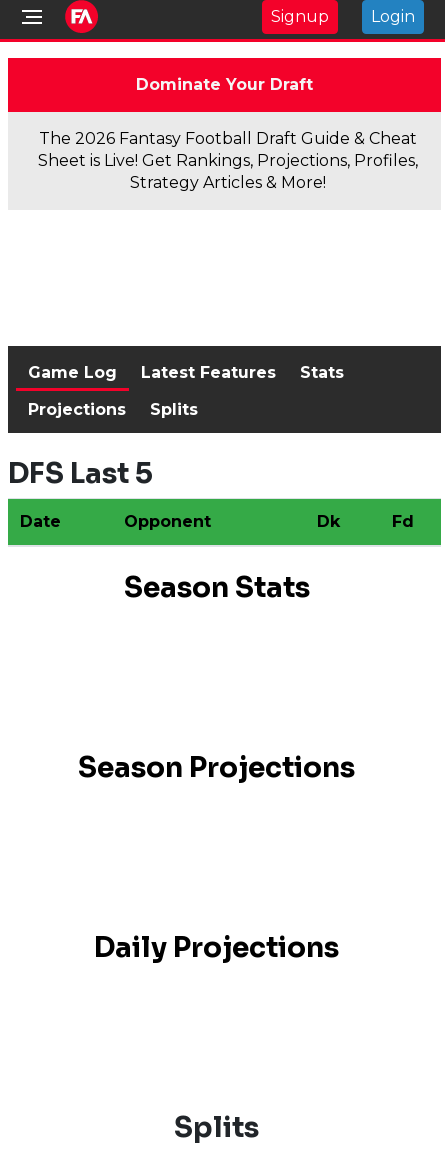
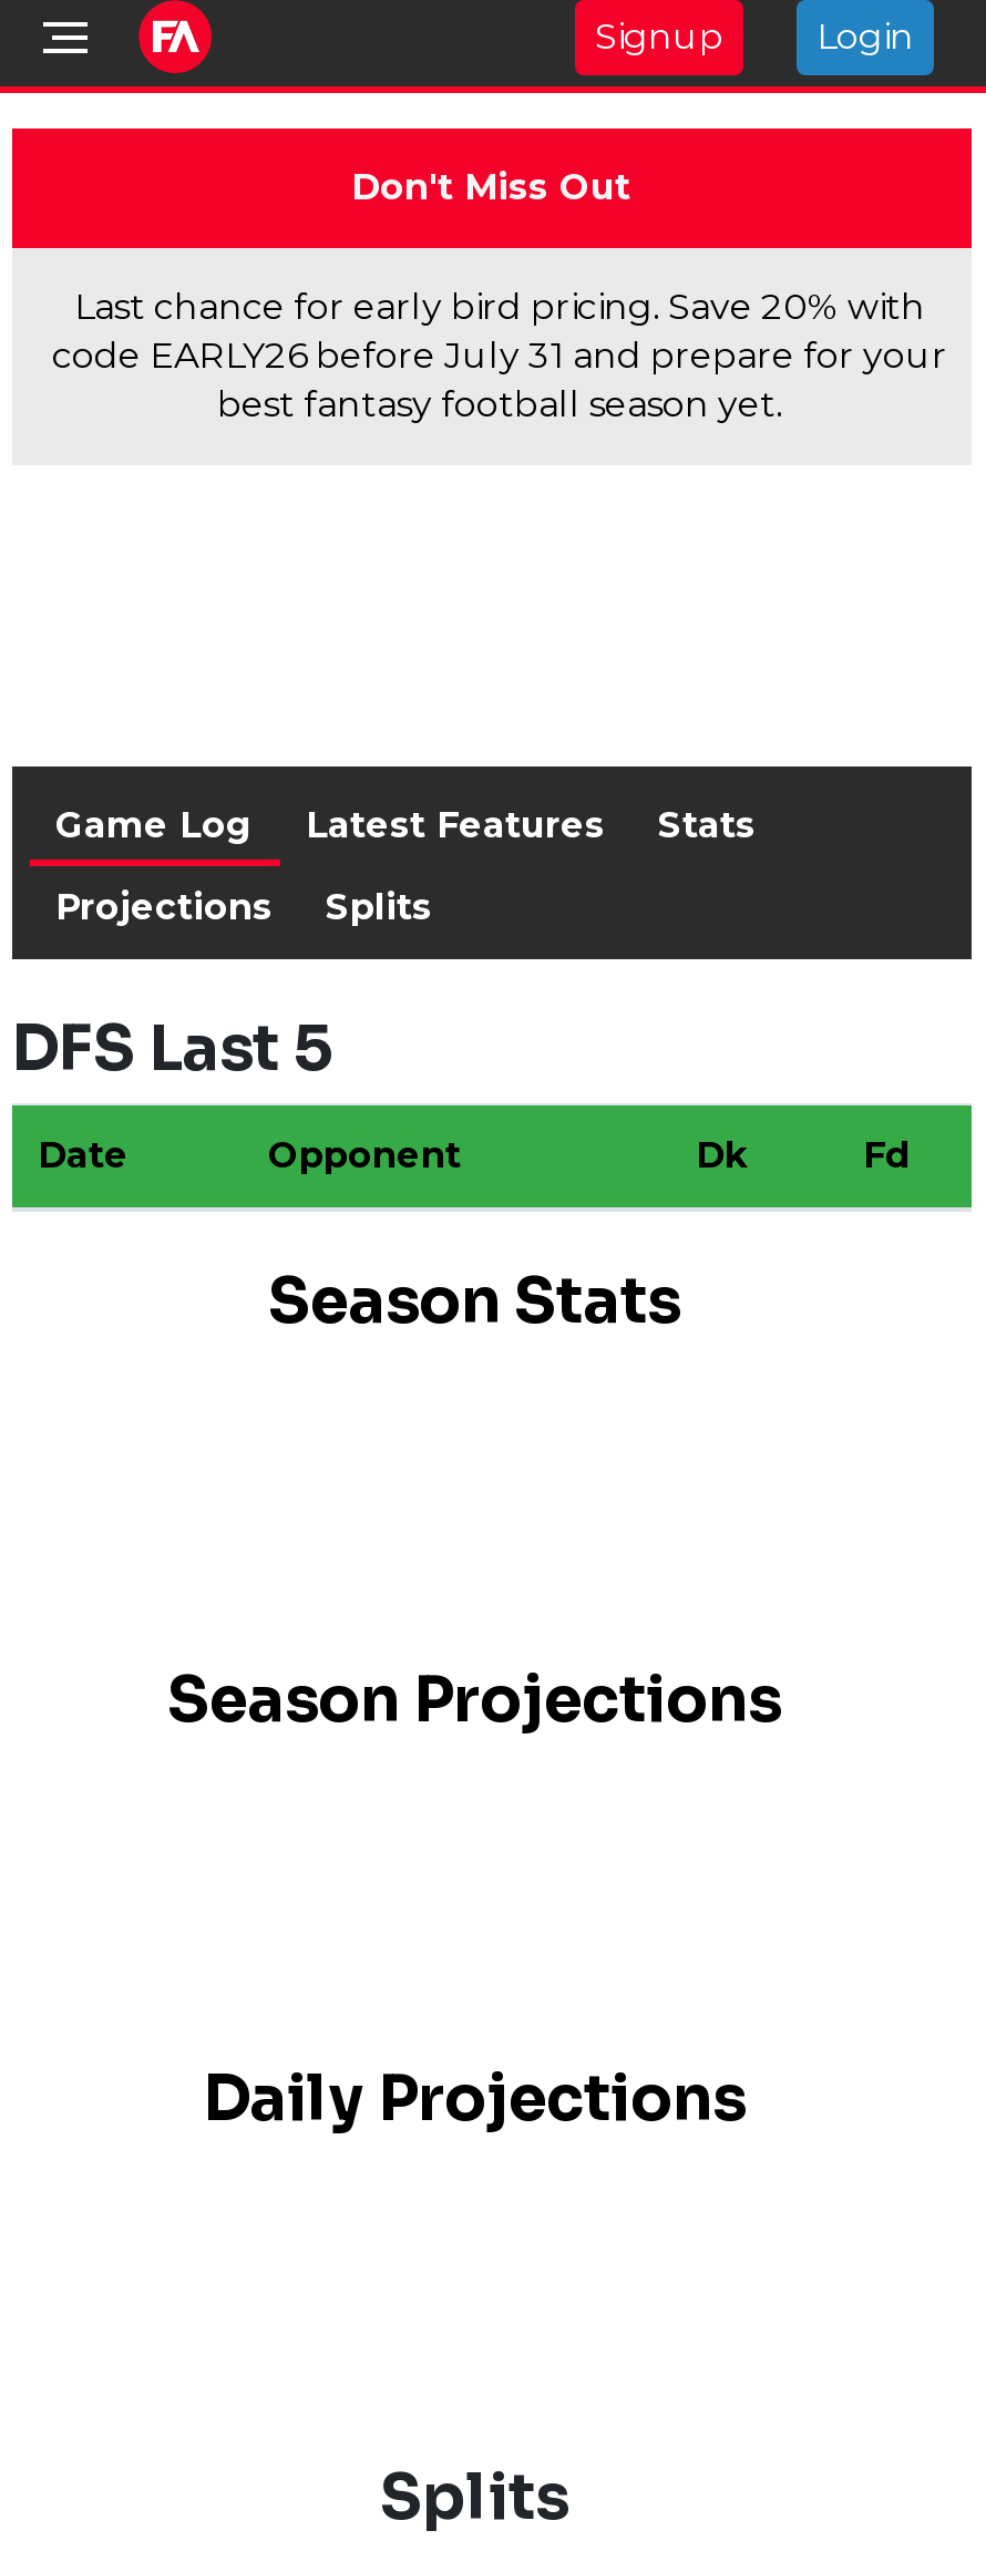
[135,75,312,94] Dominate Your Draft -> [351,166,630,208] Don't Miss Out
[38,129,418,192] The 2026 Fantasy Football Draft Guide & Cheat | Sheet is Live! Get Rankings, Projections, Profiles, | Strategy Articles & More! -> [52,286,947,425] Last chance for early bird pricing. Save 20% with | code EARLY26 before July 31 and prepare for your | best fantasy football season yet.

